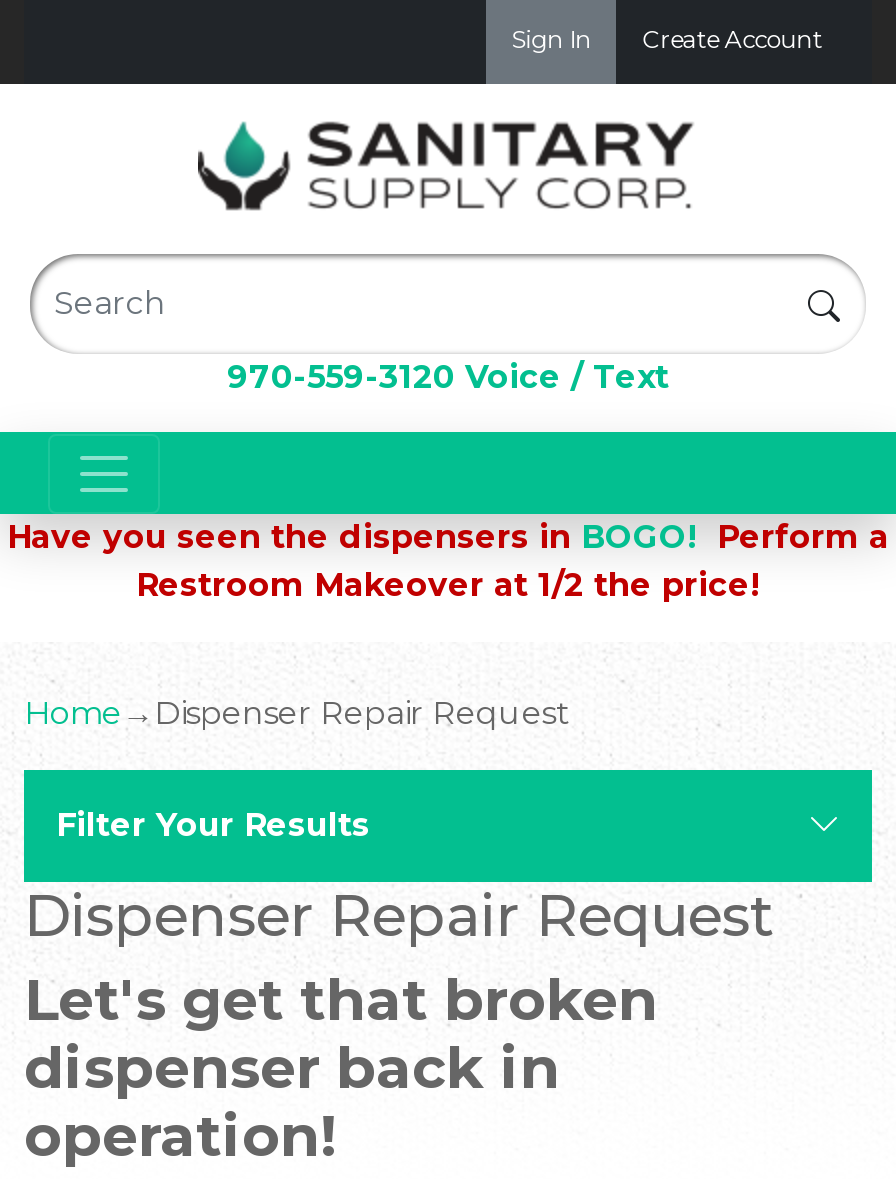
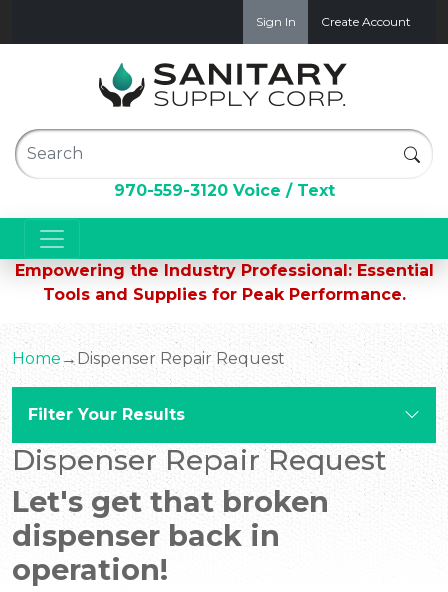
[7,517,889,603] Have you seen the dispensers in BOGO! Perform a | Restroom Makeover at 1/2 the price! -> [14,261,433,304] Empowering the Industry Professional: Essential | Tools and Supplies for Peak Performance.

